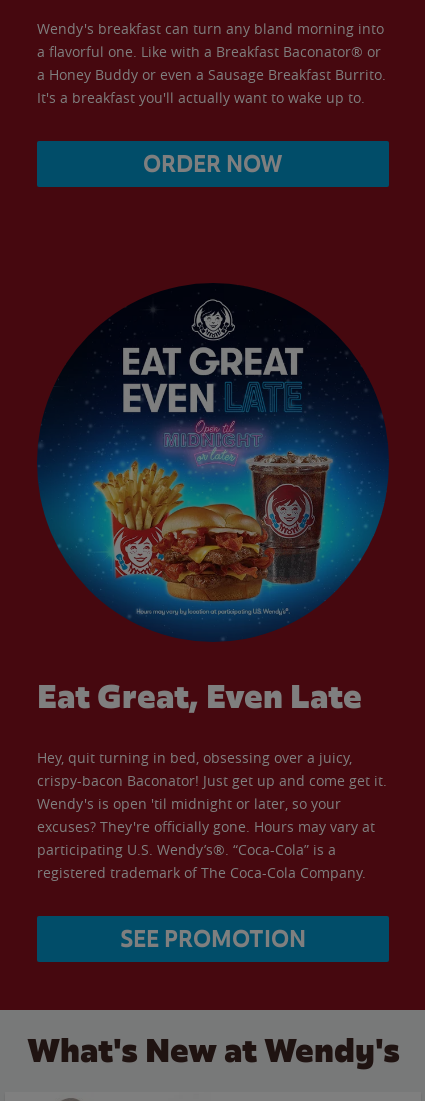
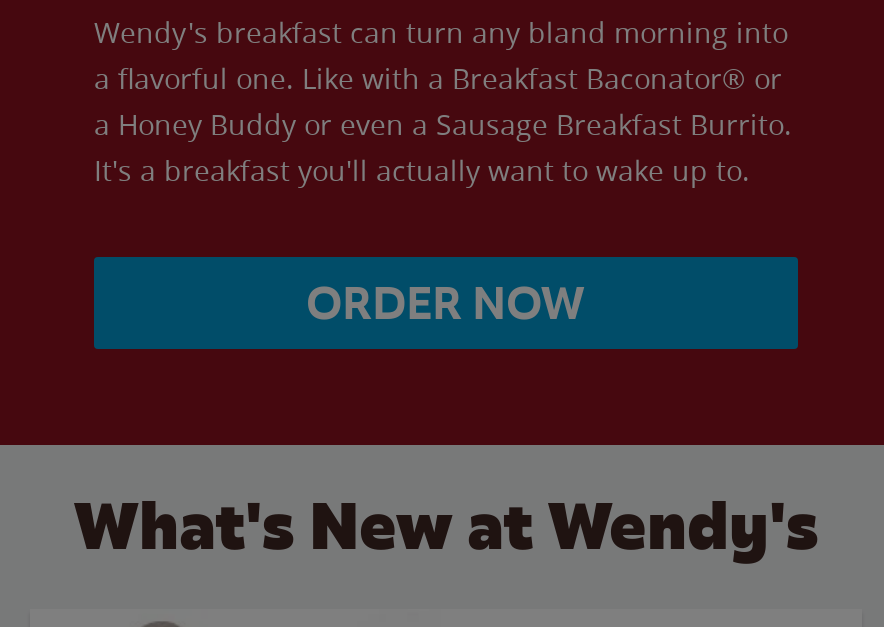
[36,282,390,953] [image] | Eat Great, Even Late | Hey, quit turning in bed, obsessing over a juicy, | crispy-bacon Baconator! Just get up and come get it. | Wendy's is open 'til midnight or later, so your | excuses? They're officially gone. Hours may vary at | participating U.S. Wendy’s®. “Coca-Cola” is a | registered trademark of The Coca-Cola Company. | SEE PROMOTION -> none

